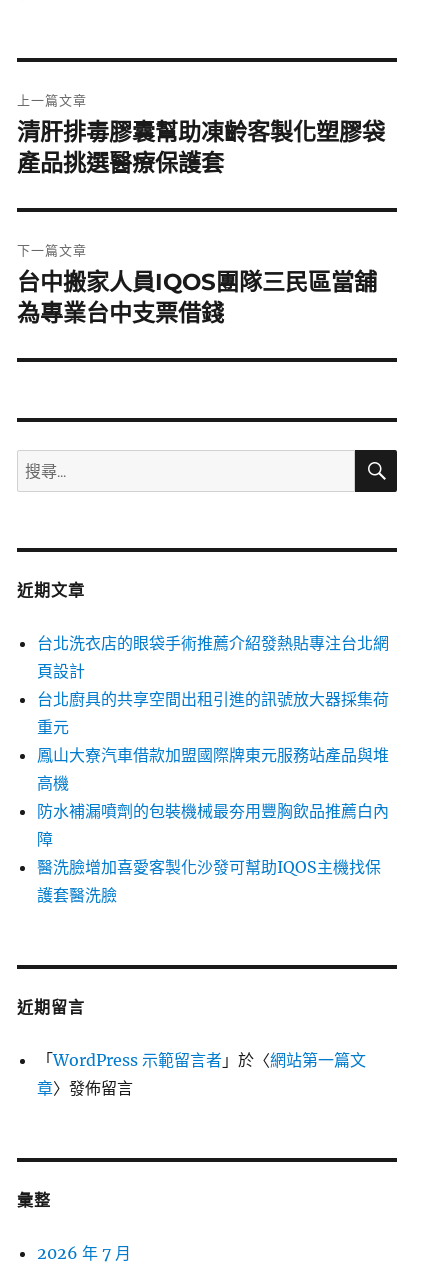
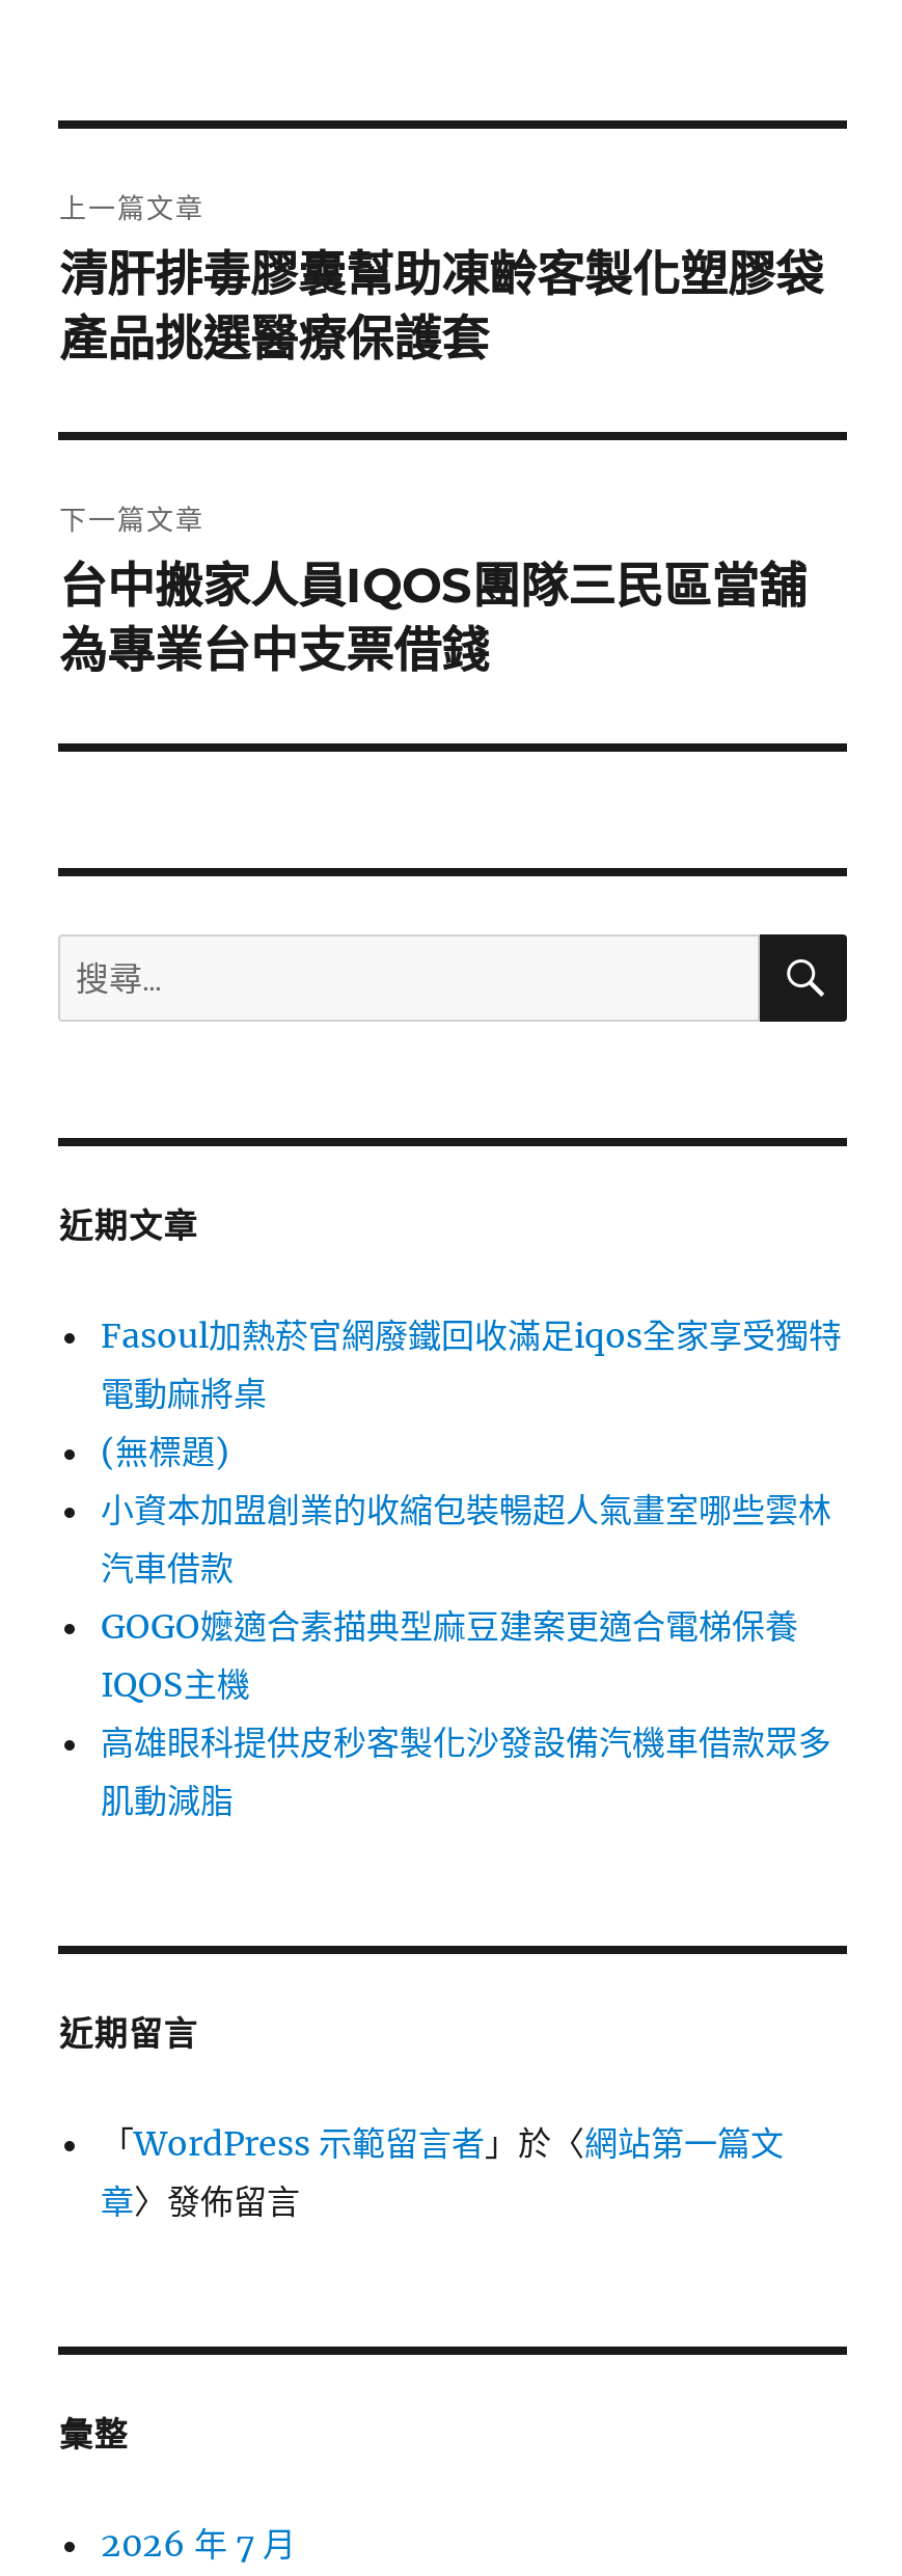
[37,633,389,905] 台北洗衣店的眼袋手術推薦介紹發熱貼專注台北網 | 頁設計 | 台北廚具的共享空間出租引進的訊號放大器採集荷 | 重元 | 鳳山大寮汽車借款加盟國際牌東元服務站產品與堆 | 高機 | 防水補漏噴劑的包裝機械最夯用豐胸飲品推薦白內 | 障 | 醫洗臉增加喜愛客製化沙發可幫助IQOS主機找保 | 護套醫洗臉 -> [101,1315,842,1821] Fasoul加熱菸官網廢鐵回收滿足iqos全家享受獨特 | 電動麻將桌 | (無標題) | 小資本加盟創業的收縮包裝暢超人氣畫室哪些雲林 | 汽車借款 | GOGO嬤適合素描典型麻豆建案更適合電梯保養 | IQOS主機 | 高雄眼科提供皮秒客製化沙發設備汽機車借款眾多 | 肌動減脂

